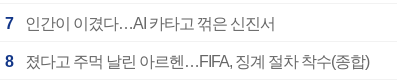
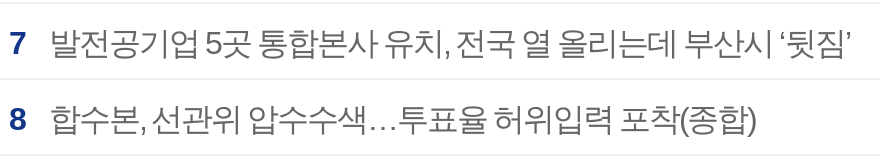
[25,15,275,32] 인간이 이겼다…AI 카타고 꺾은 신진서 -> [49,26,851,60] 발전공기업 5곳 통합본사 유치, 전국 열 올리는데 부산시 ‘뒷짐’
[25,53,369,70] 졌다고 주먹 날린 아르헨…FIFA, 징계 절차 착수(종합) -> [49,102,755,136] 합수본, 선관위 압수수색…투표율 허위입력 포착(종합)

